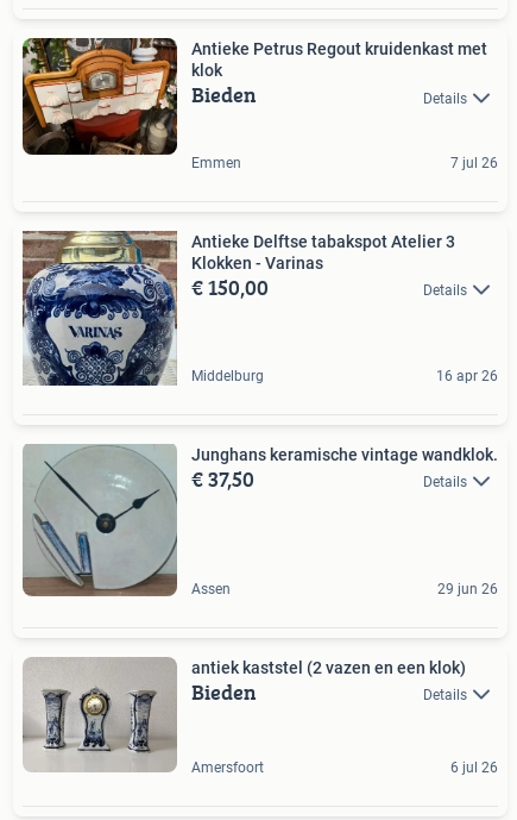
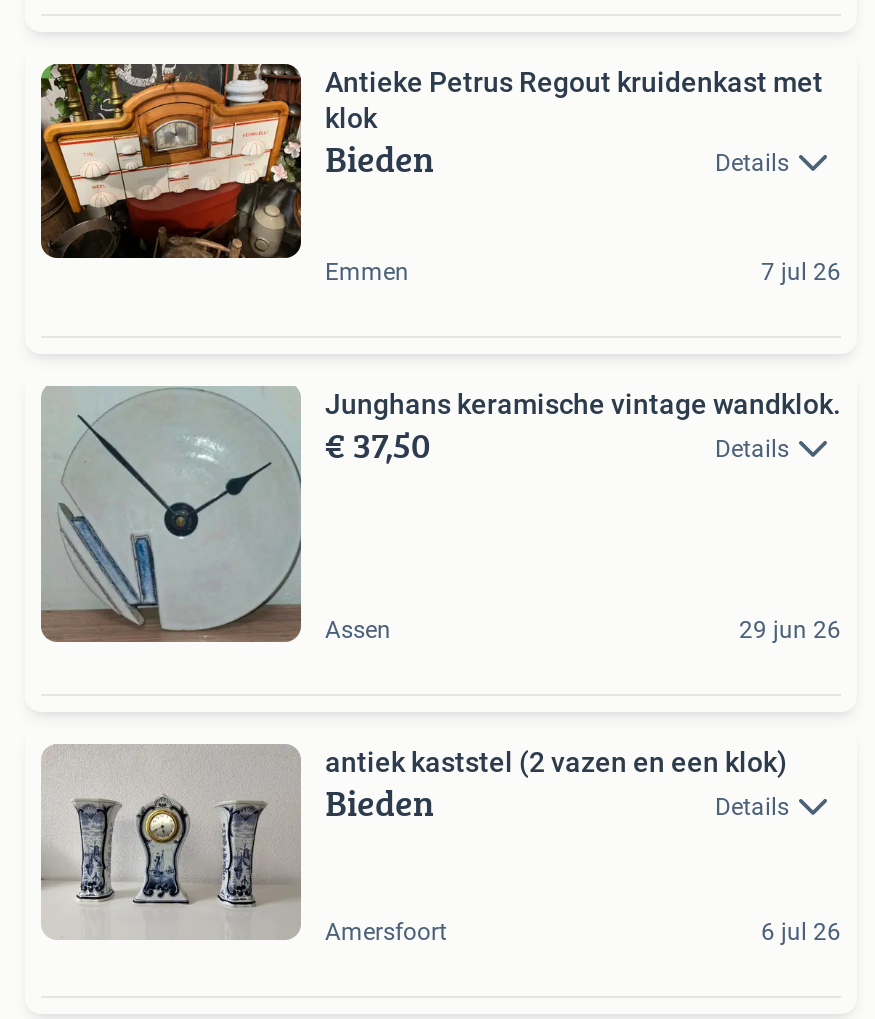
[23,231,467,387] [image] | Antieke Delftse tabakspot Atelier 3 | Klokken - Varinas | € 150,00 | Details -> none
[191,367,498,384] Middelburg | 16 apr 26 -> none

